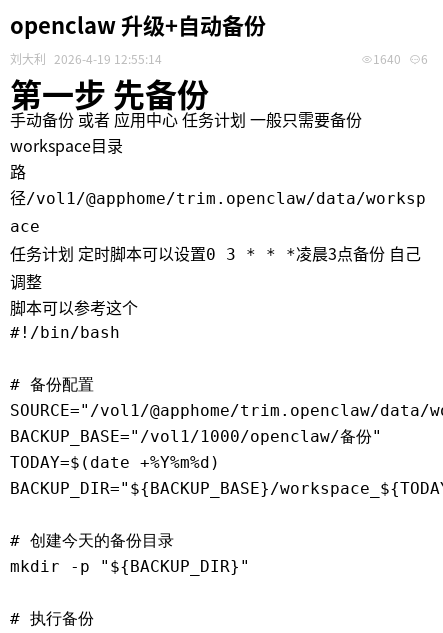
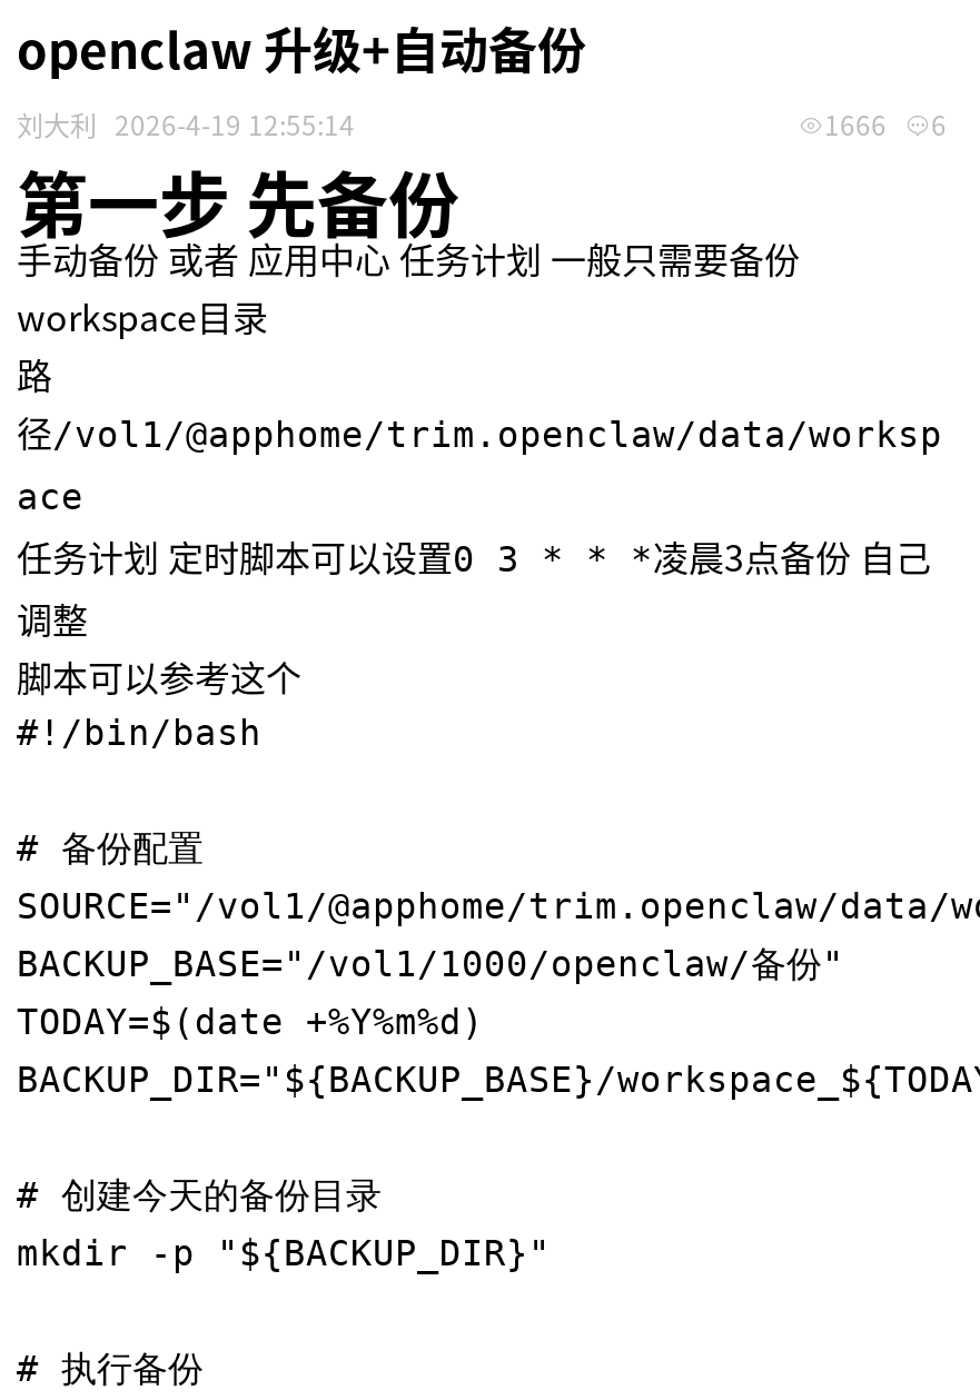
[373,50,428,67] 1640 6 -> [824,105,947,142] 1666 6

